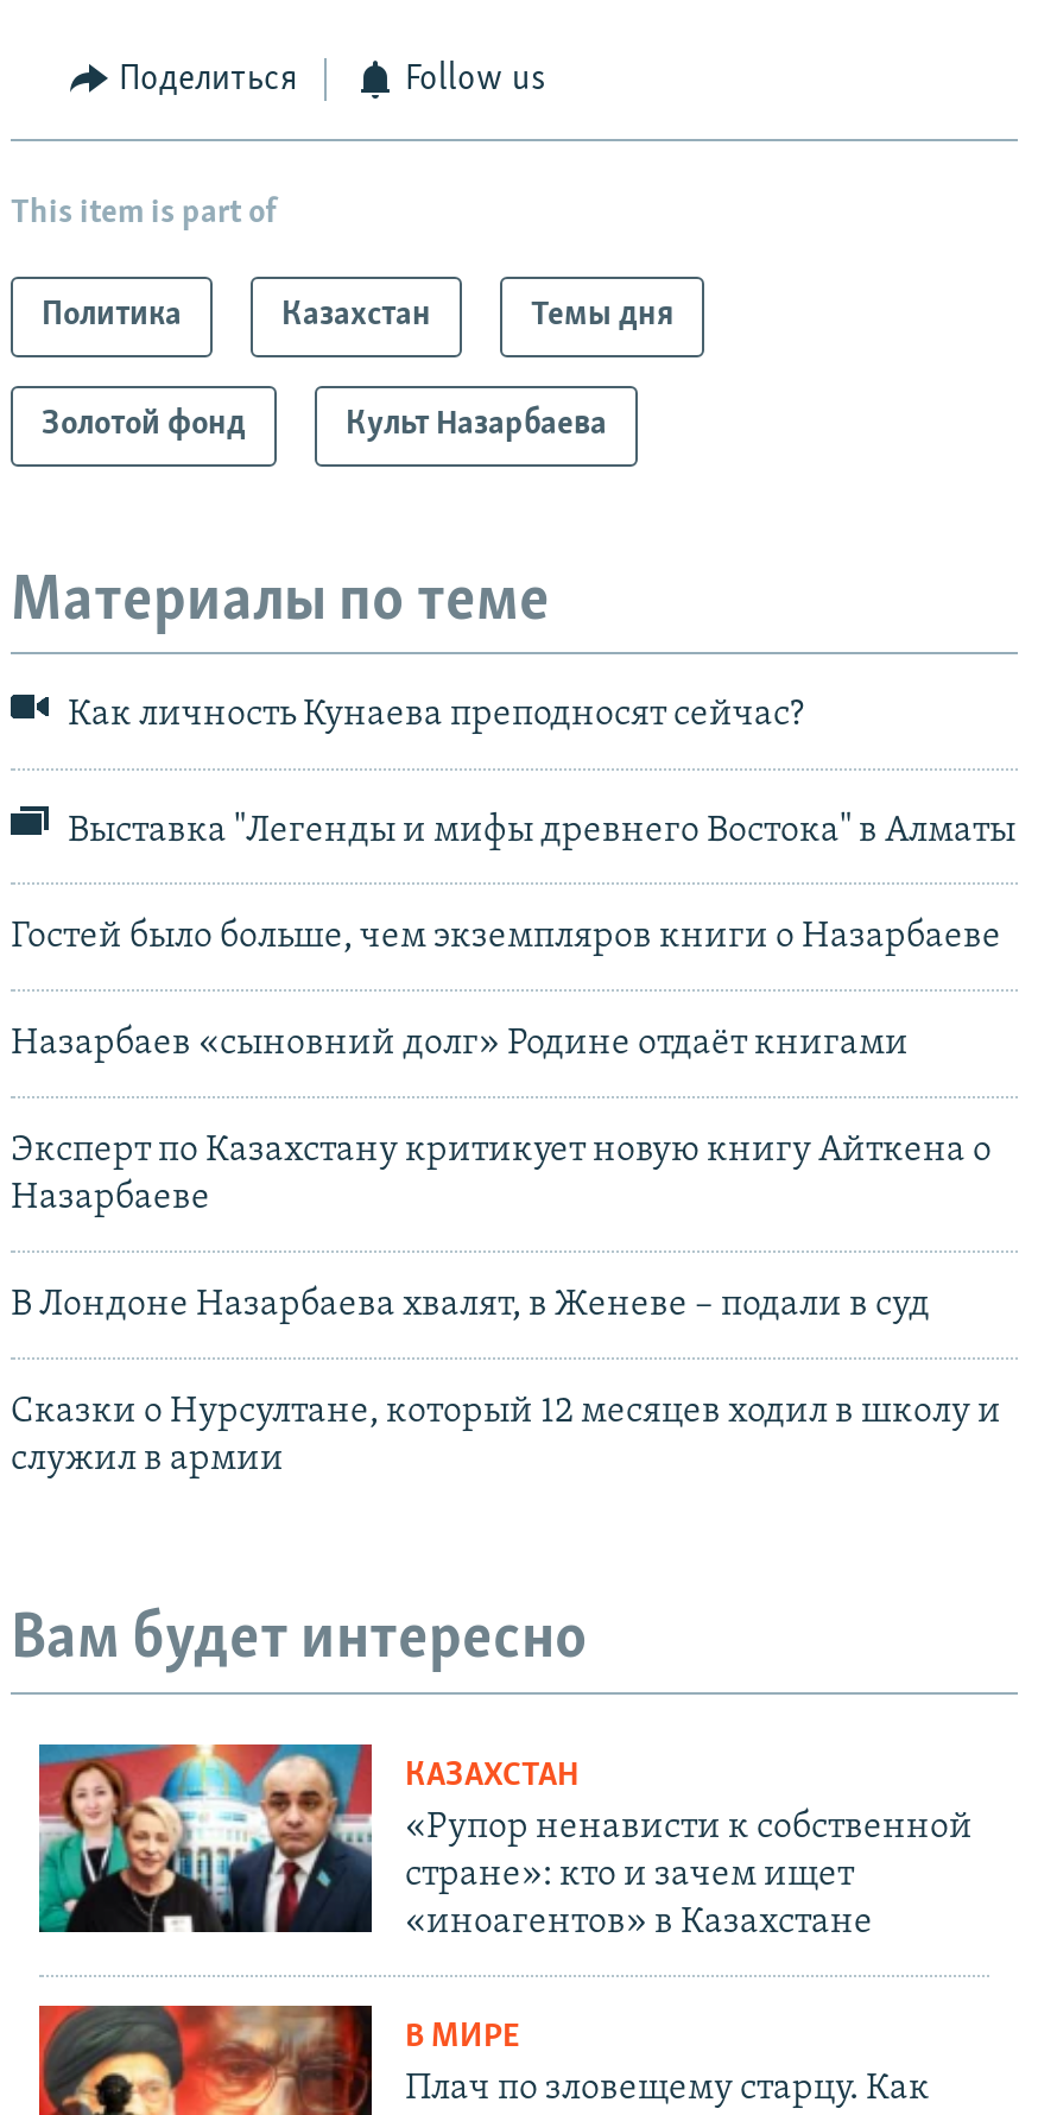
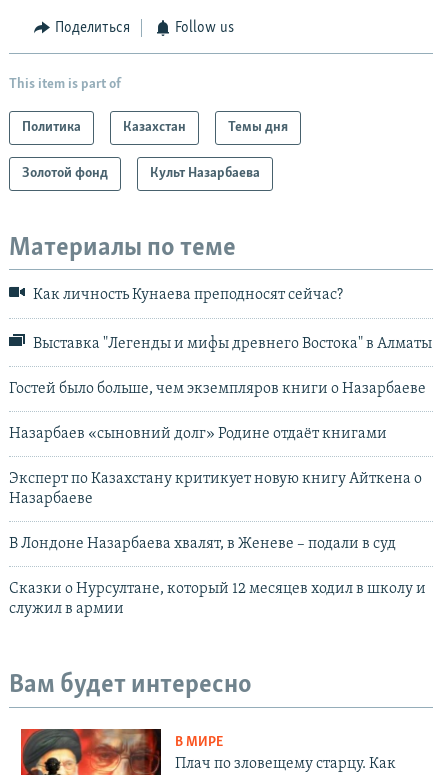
[37,1742,973,1941] [image] | КАЗАХСТАН | «Рупор ненависти к собственной | стране»: кто и зачем ищет | «иноагентов» в Казахстане -> none

